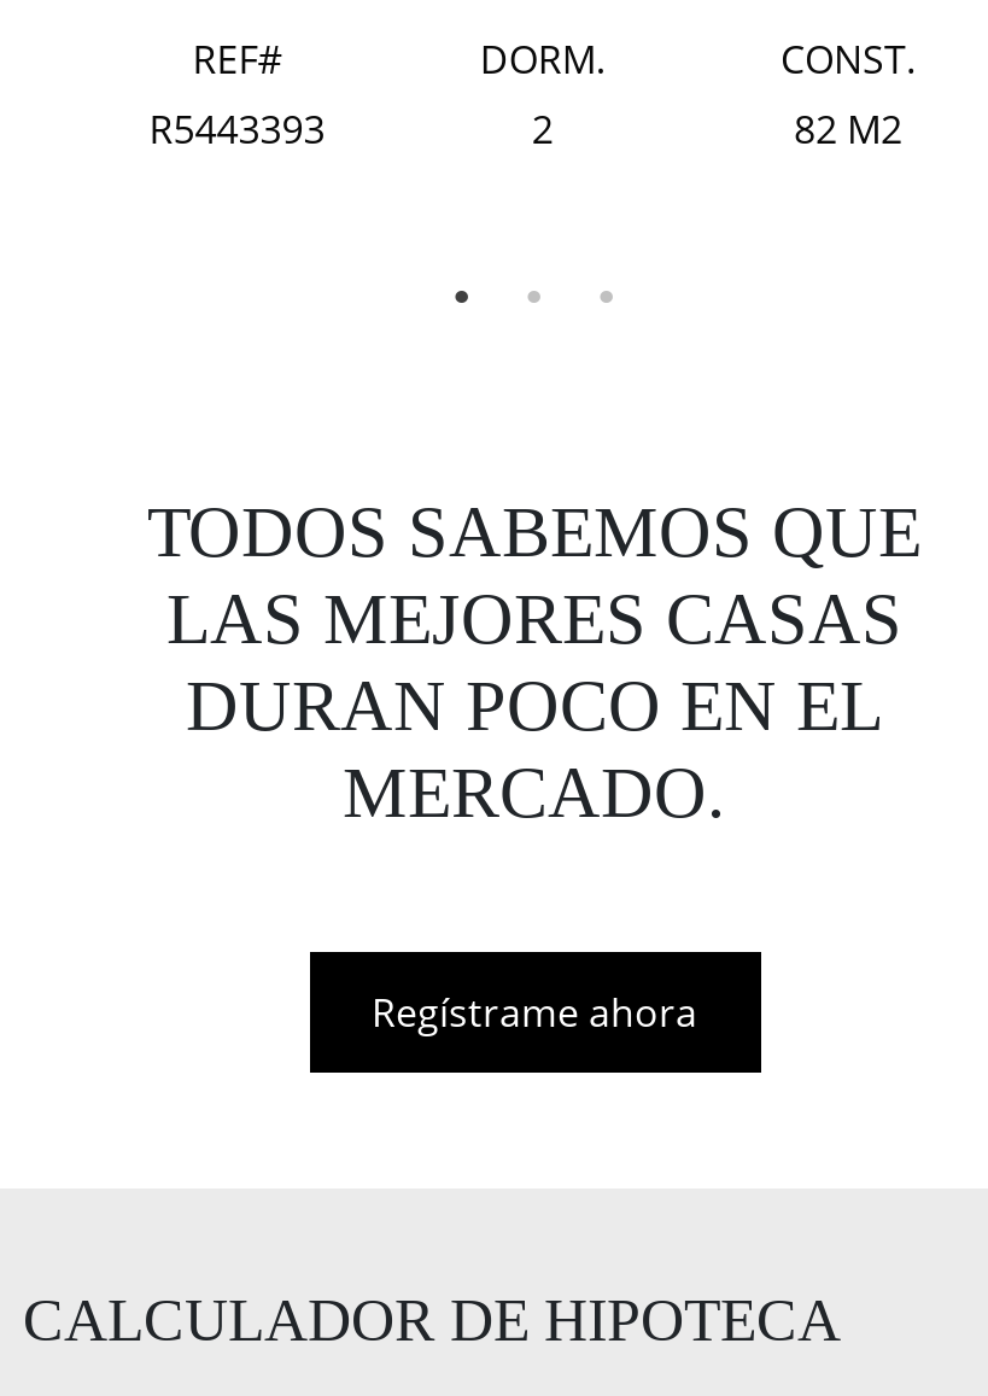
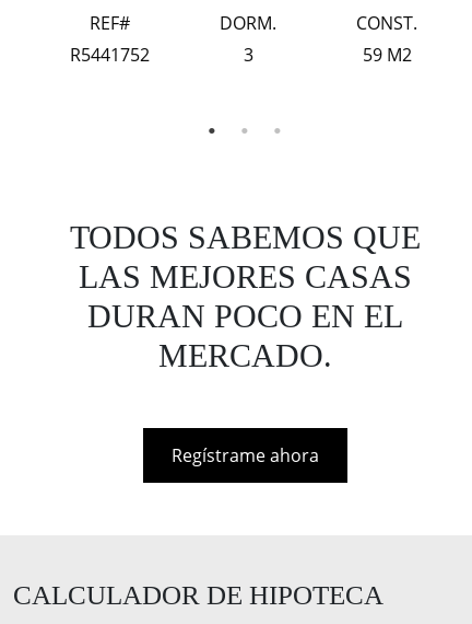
[149,102,325,155] R5443393 -> [70,43,150,67] R5441752
[532,102,553,155] 2 -> [243,43,253,67] 3
[794,102,902,155] 82 M2 -> [362,43,411,67] 59 M2

